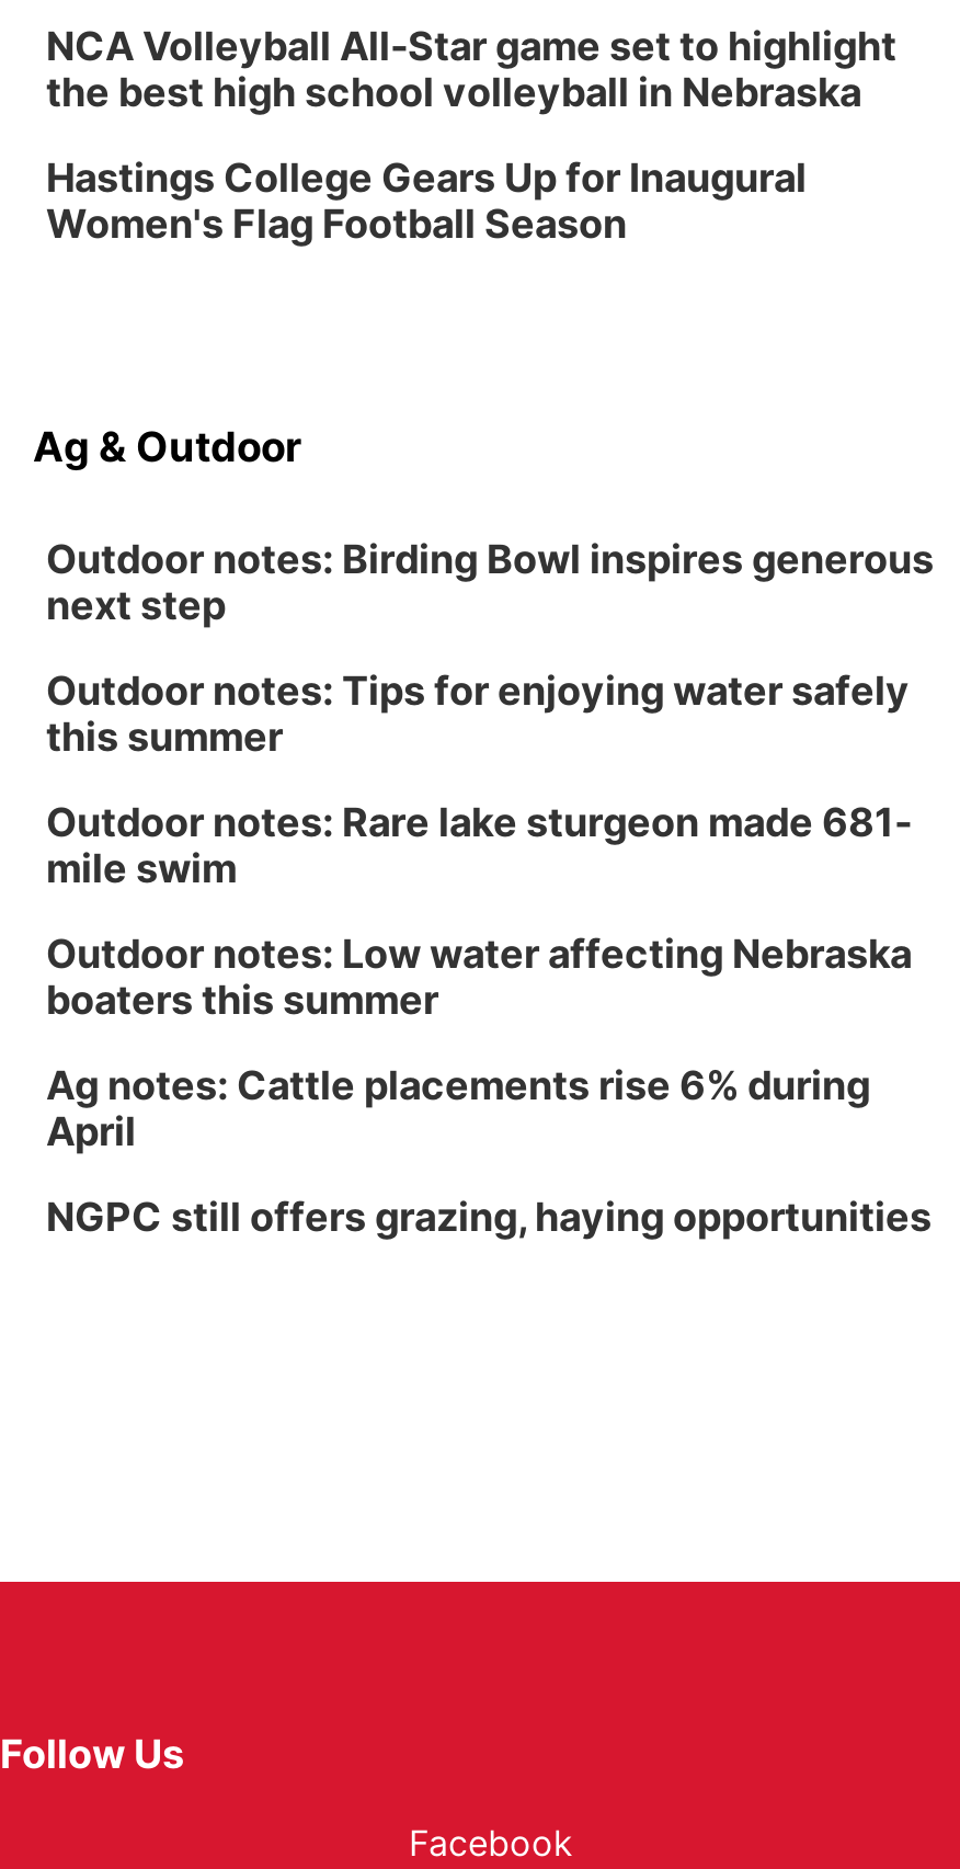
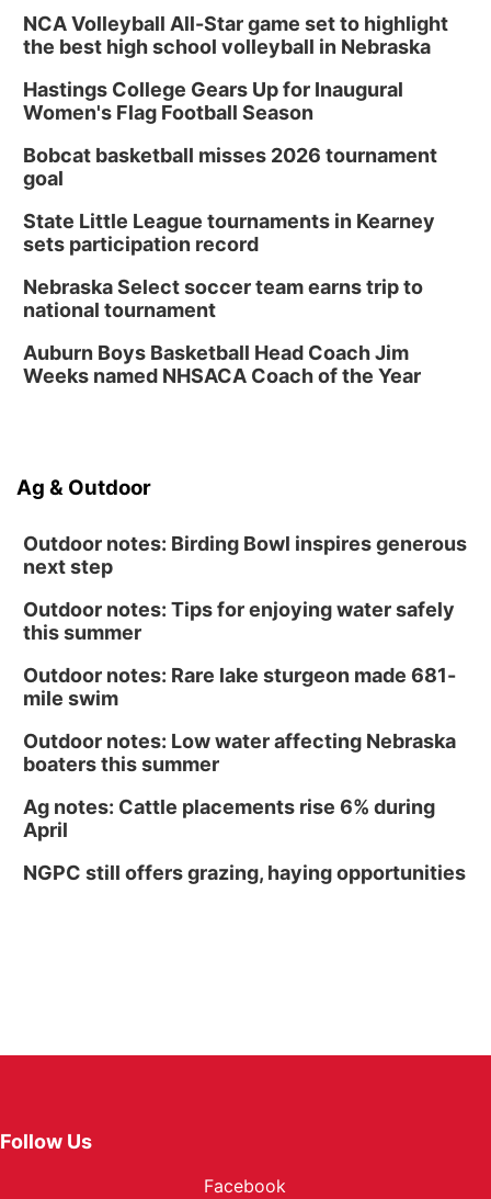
none -> [23,144,437,387] Bobcat basketball misses 2026 tournament | goal | State Little League tournaments in Kearney | sets participation record | Nebraska Select soccer team earns trip to | national tournament | Auburn Boys Basketball Head Coach Jim | Weeks named NHSACA Coach of the Year

